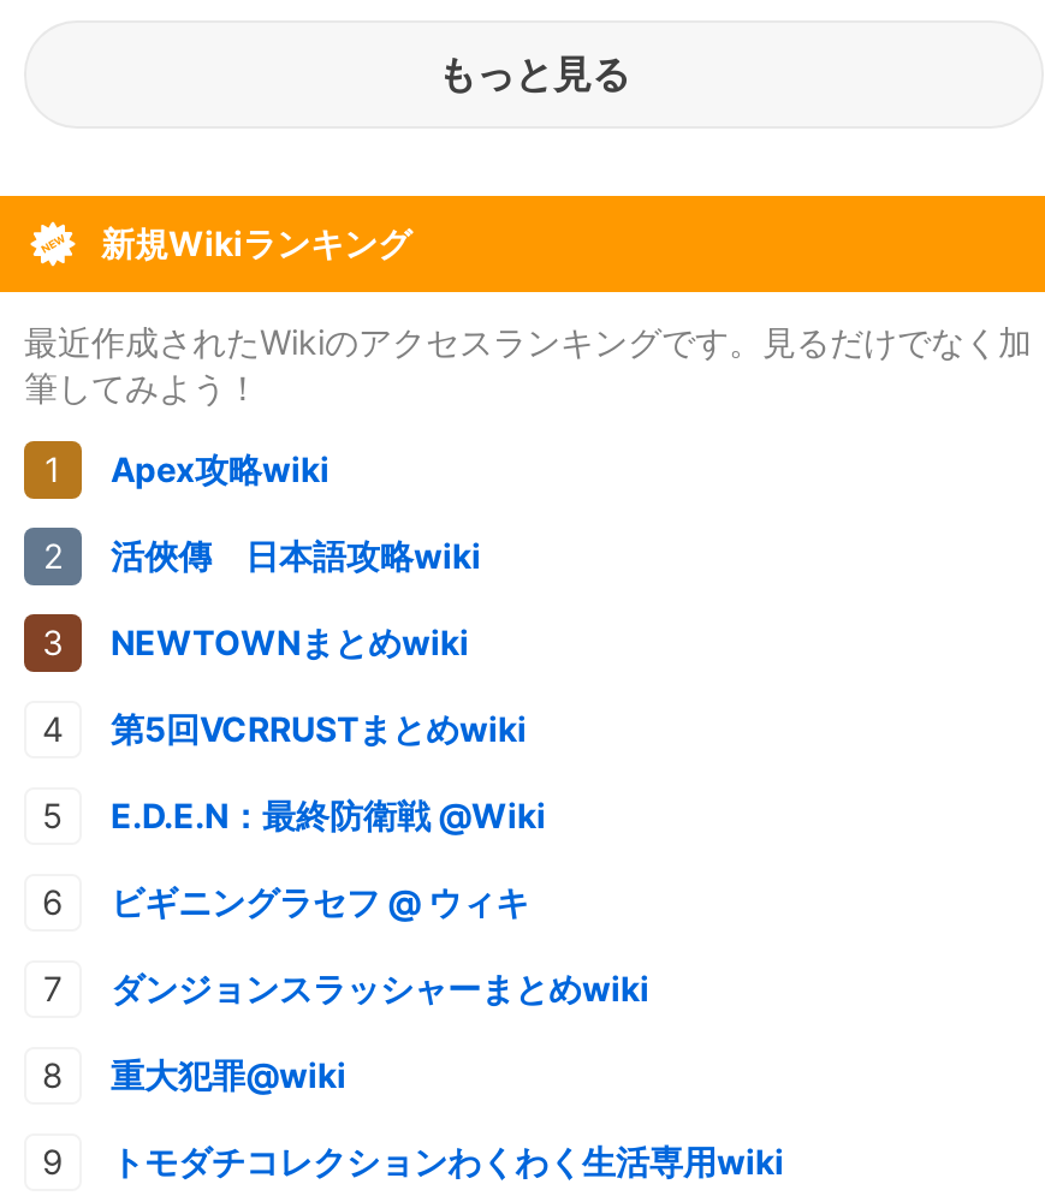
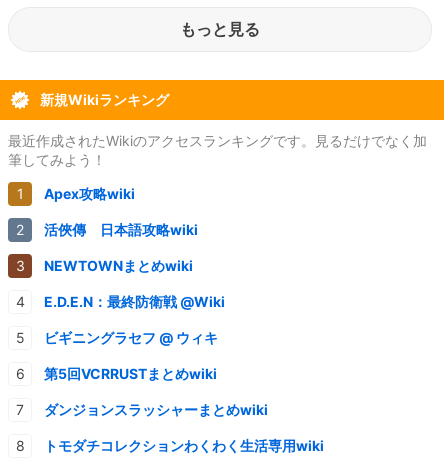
moved [111,707,527,748] -> [44,365,217,382]: 第5回VCRRUSTまとめwiki
[111,1053,346,1094] 重大犯罪@wiki -> none

